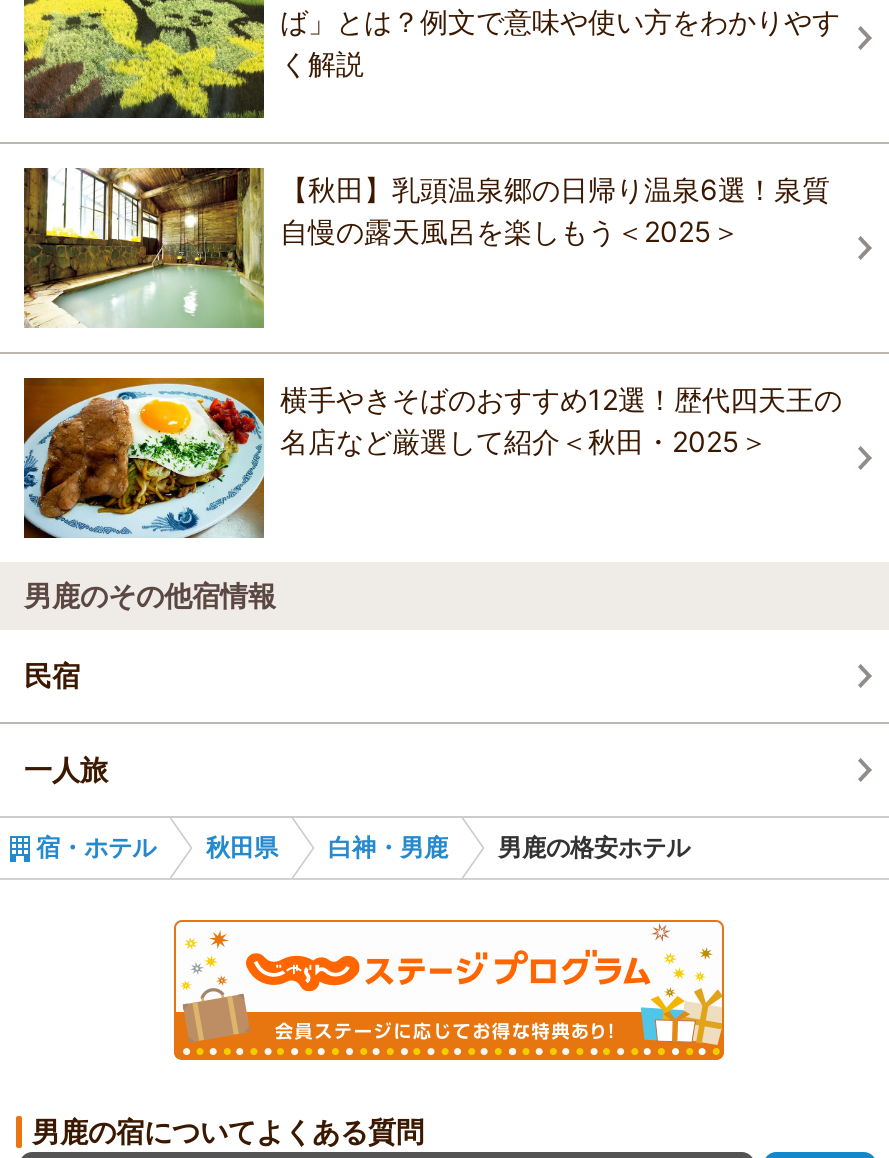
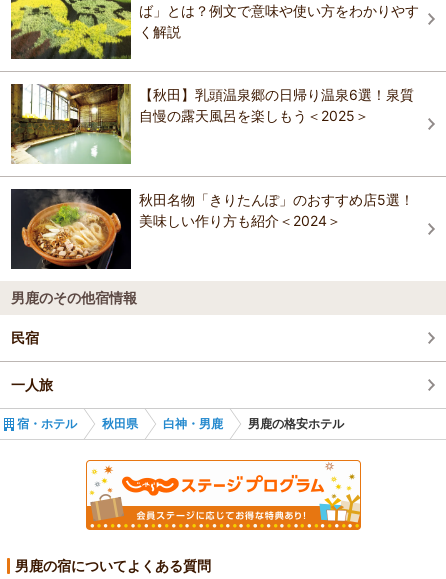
[22,376,842,540] [image] | 横手やきそばのおすすめ12選！歴代四天王の | 名店など厳選して紹介＜秋田・2025＞ -> [10,188,414,270] [image] | 秋田名物「きりたんぽ」のおすすめ店5選！ | 美味しい作り方も紹介＜2024＞

